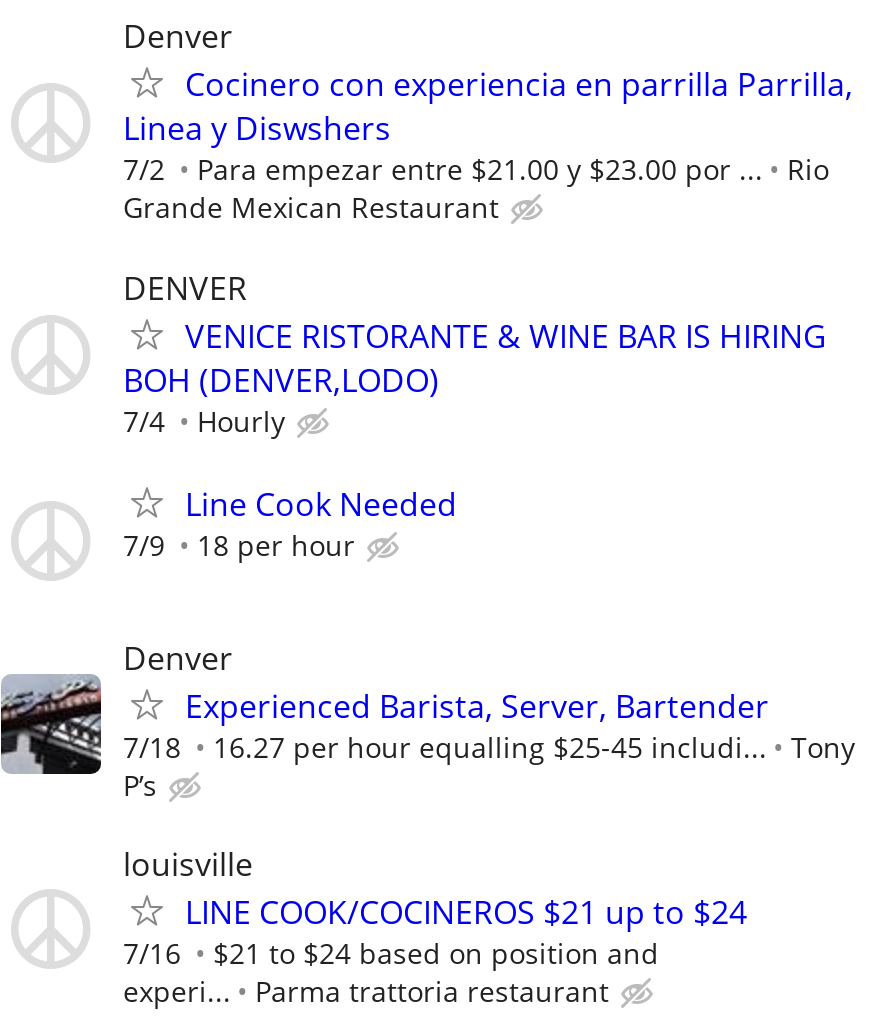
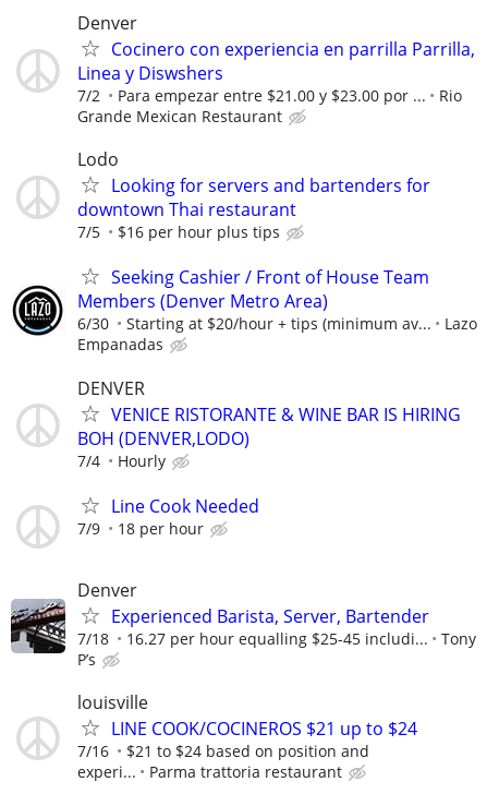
none -> [11,147,477,355] [image] | Lodo | Looking for servers and bartenders for | downtown Thai restaurant | 7/5 | $16 per hour plus tips | Seeking Cashier / Front of House Team | Members (Denver Metro Area) | 6/30 | Starting at $20/hour + tips (minimum av... | Lazo | Empanadas

